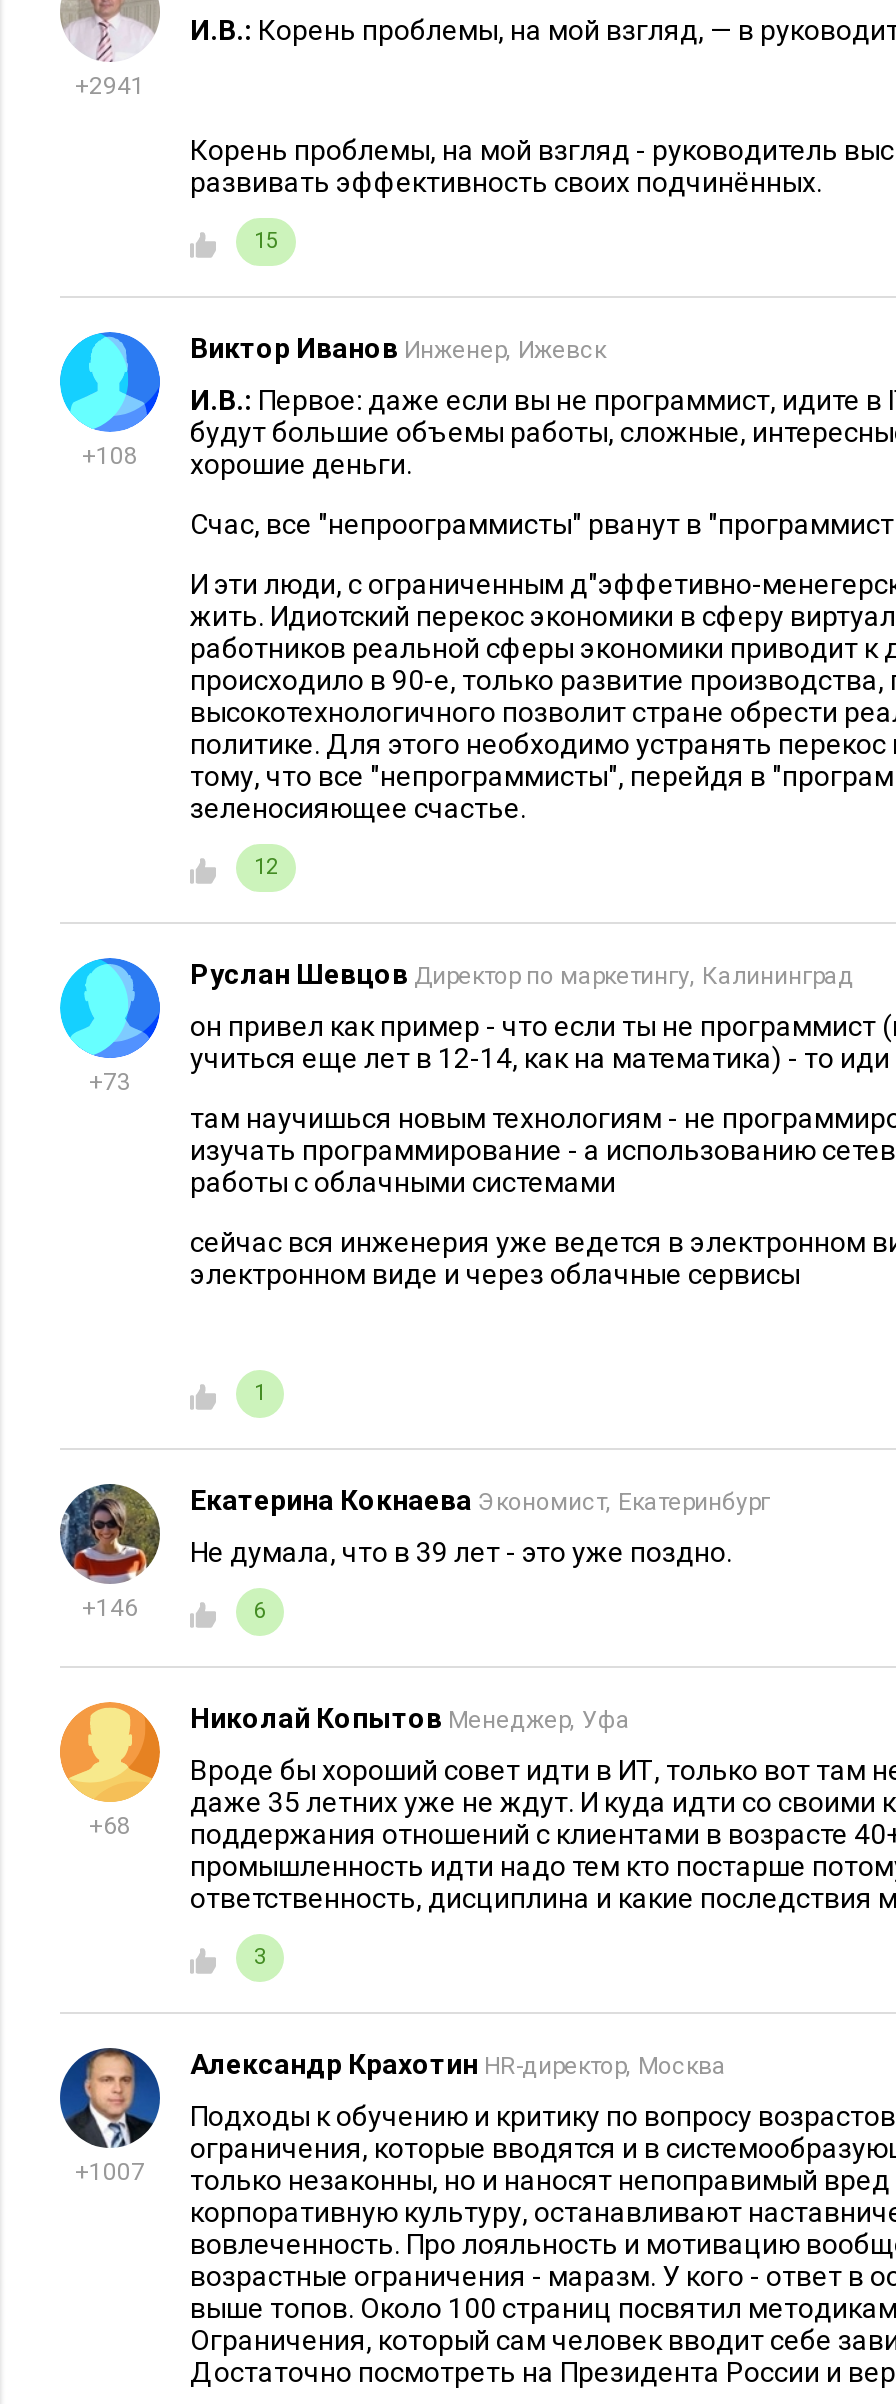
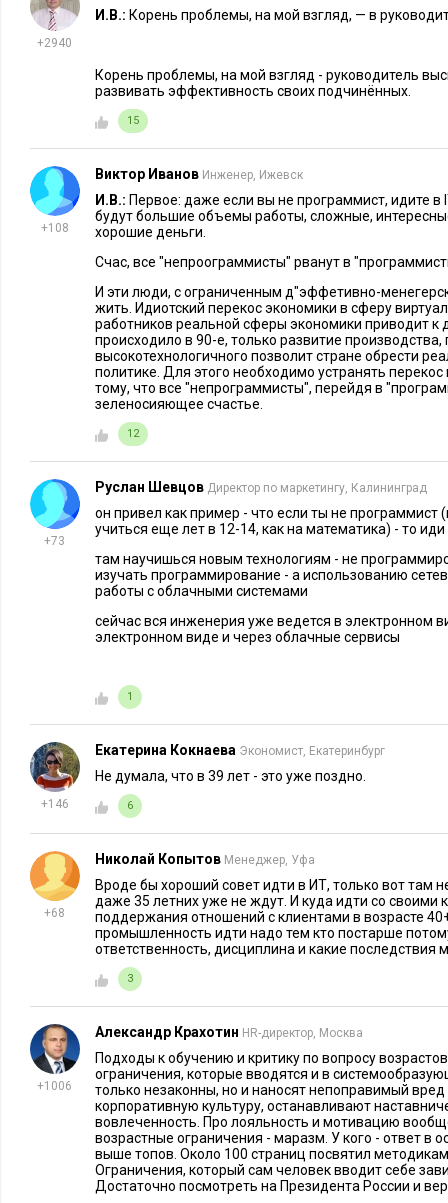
[75,72,145,100] +2941 -> [37,36,72,50] +2940
[75,2158,145,2186] +1007 -> [37,1079,72,1093] +1006

